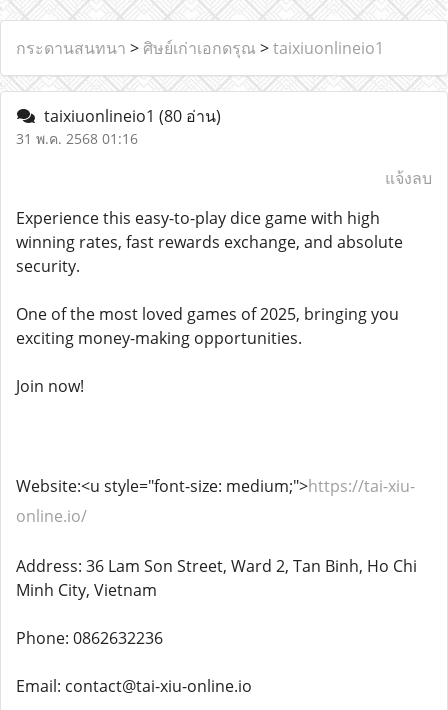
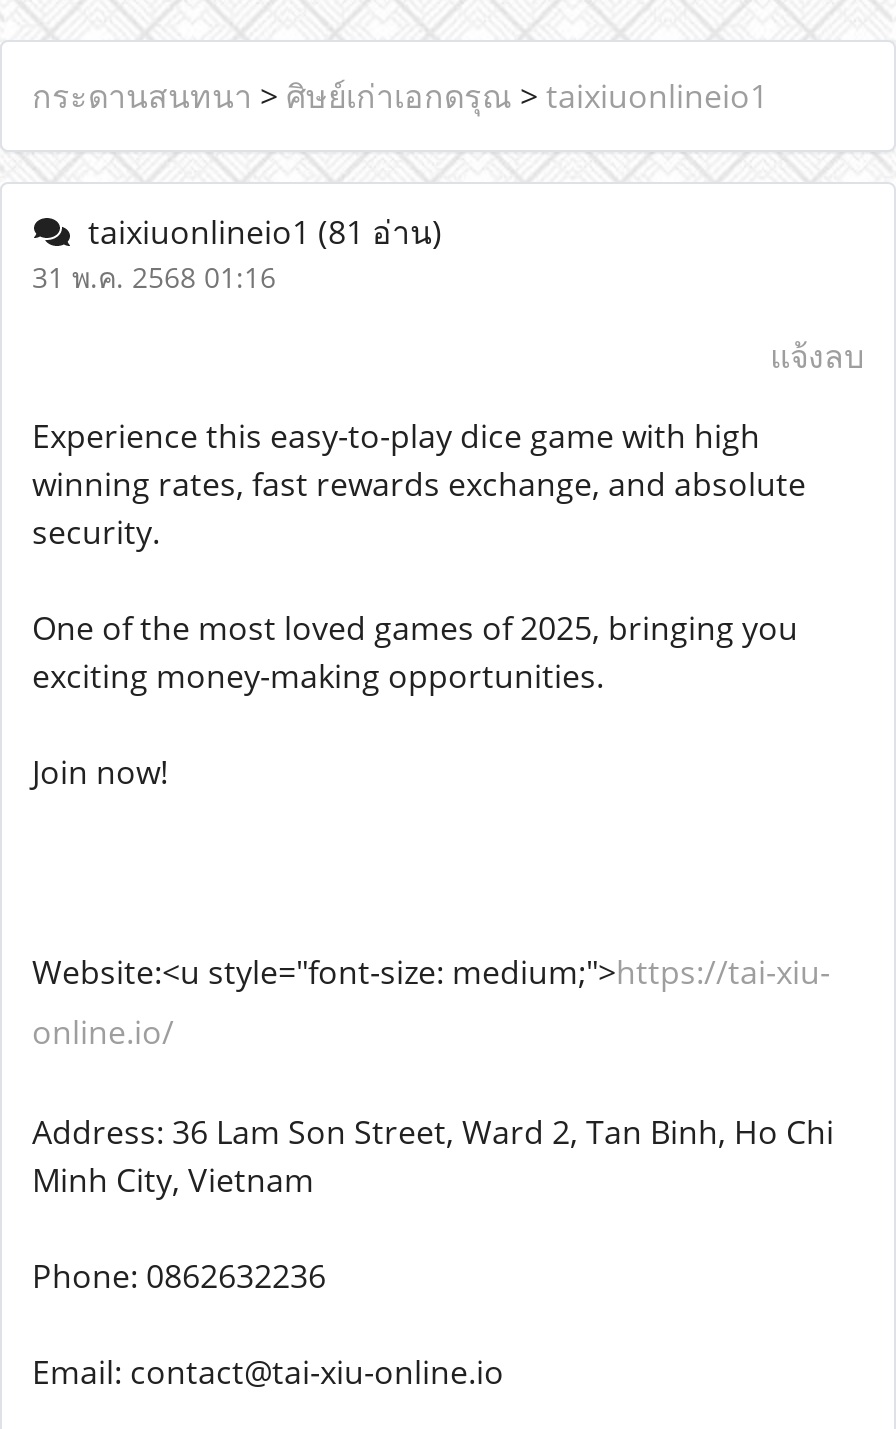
[36,105,221,127] taixiuonlineio1 (80 อ่าน) -> [72,210,442,254] taixiuonlineio1 (81 อ่าน)

